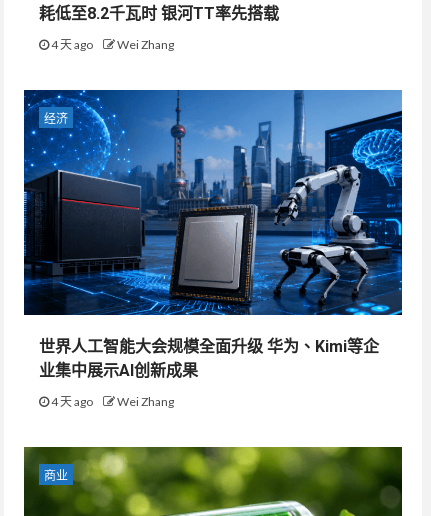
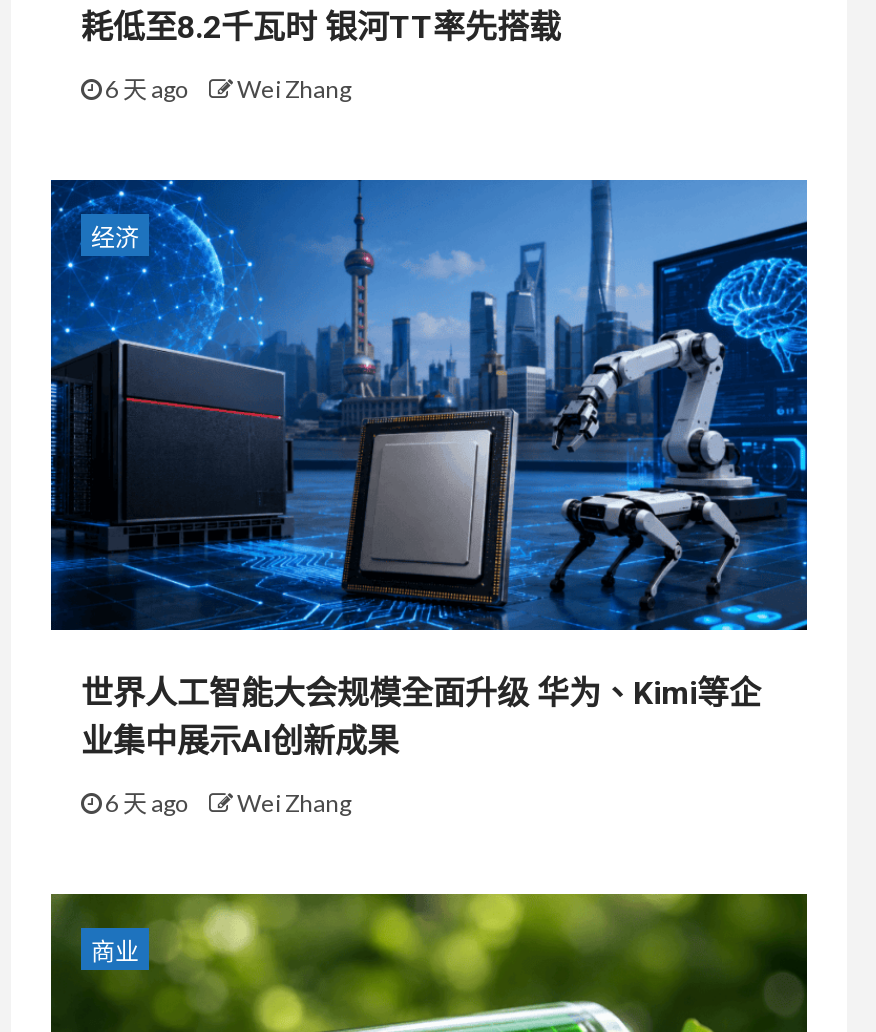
[49,37,174,52] 4 天 ago Wei Zhang -> [101,73,351,103] 6 天 ago Wei Zhang
[49,394,174,409] 4 天 ago Wei Zhang -> [101,787,351,817] 6 天 ago Wei Zhang

